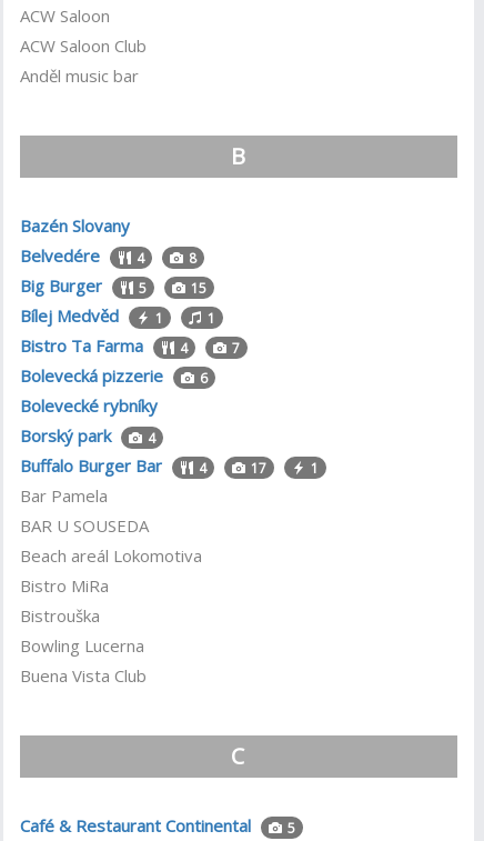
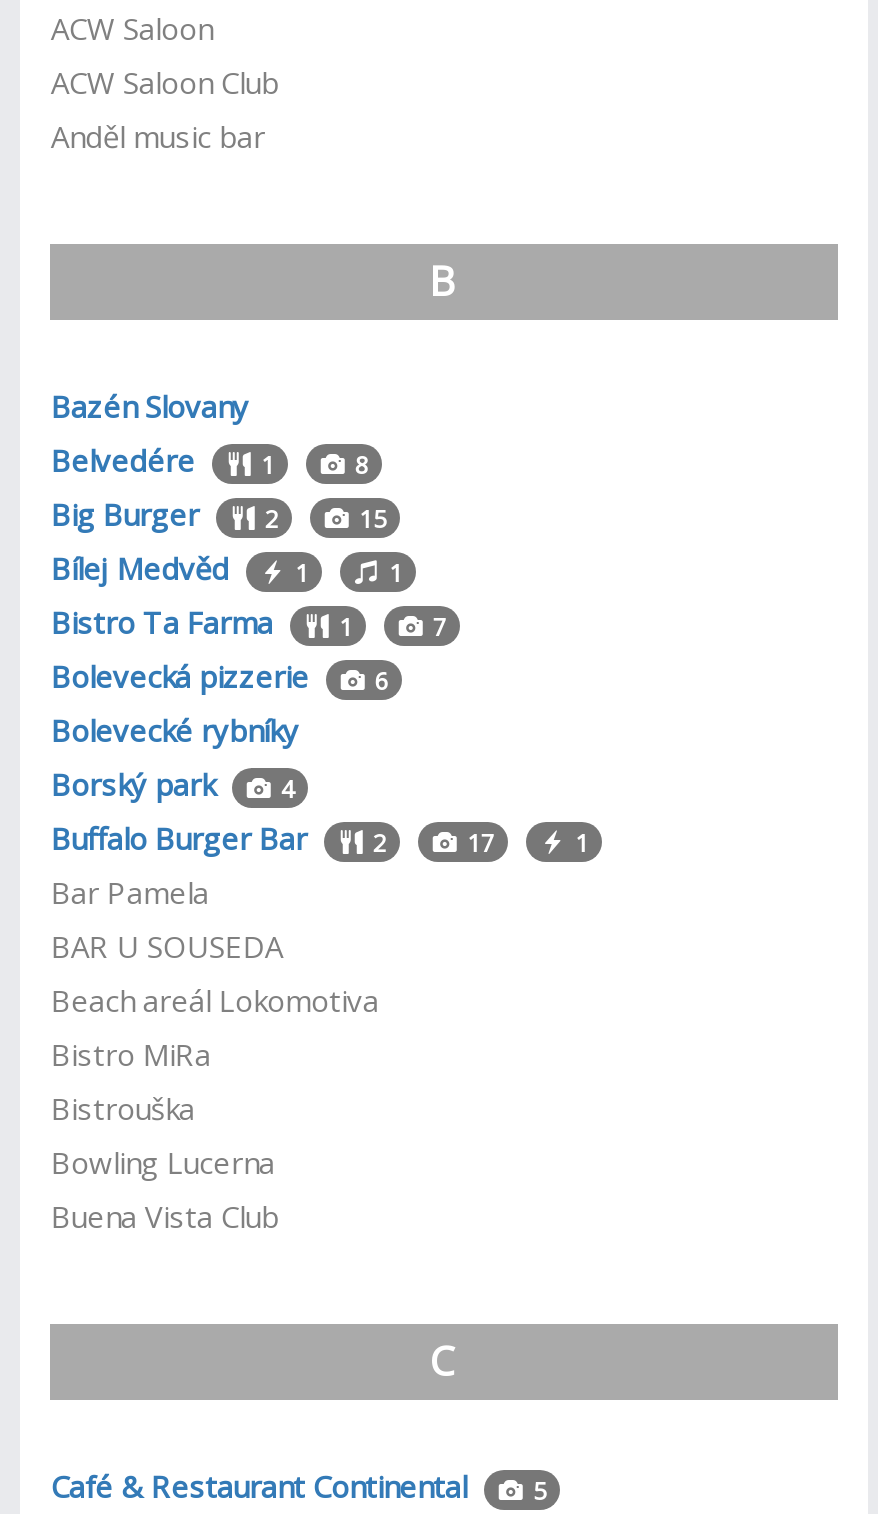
[20,244,145,267] Belvedére 4 -> [51,439,275,481] Belvedére 1
[20,274,147,297] Big Burger 5 -> [51,493,279,535] Big Burger 2
[20,334,188,357] Bistro Ta Farma 4 -> [51,601,353,643] Bistro Ta Farma 1
[20,454,207,477] Buffalo Burger Bar 4 -> [51,817,387,859] Buffalo Burger Bar 2

